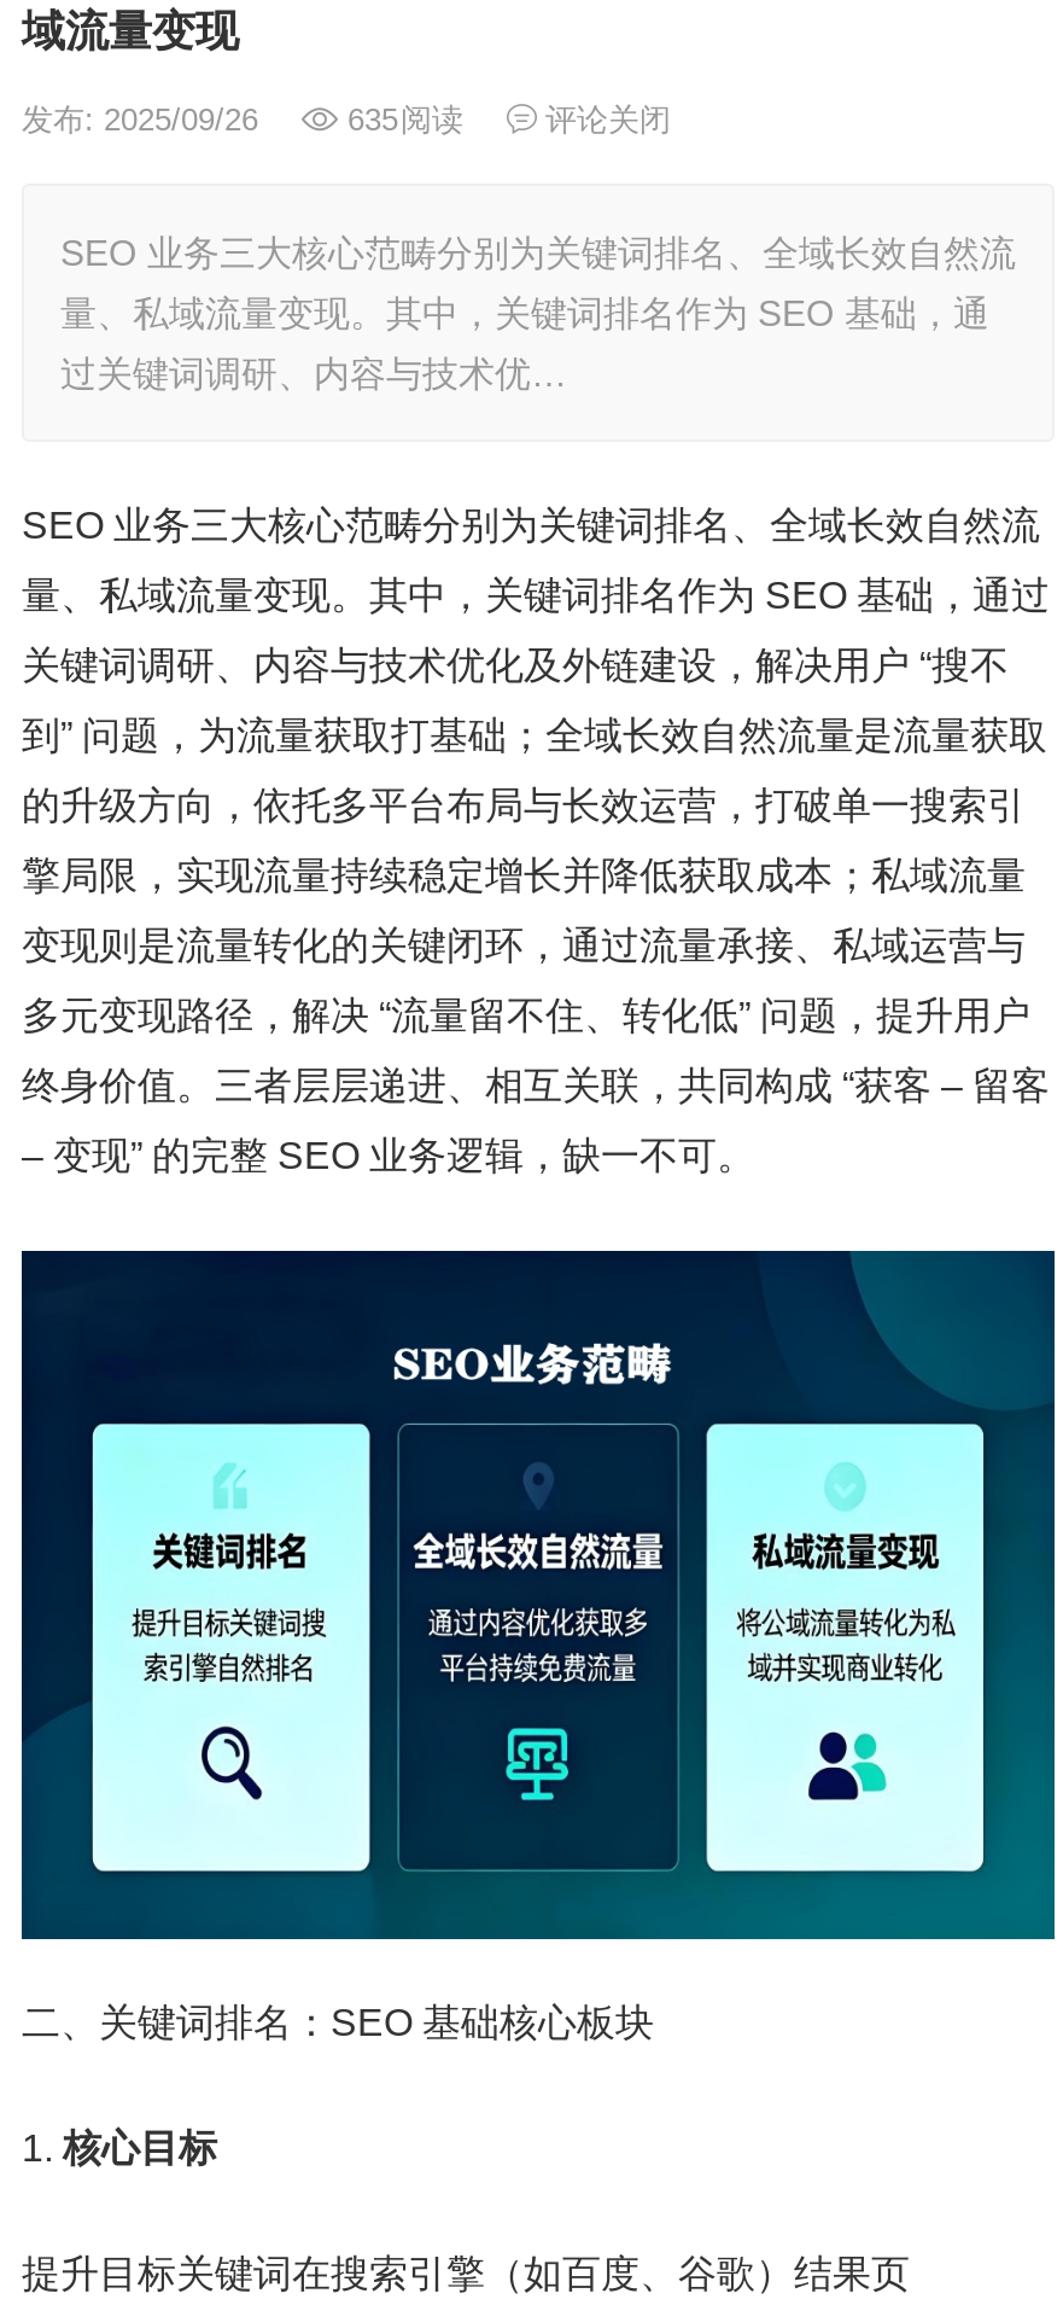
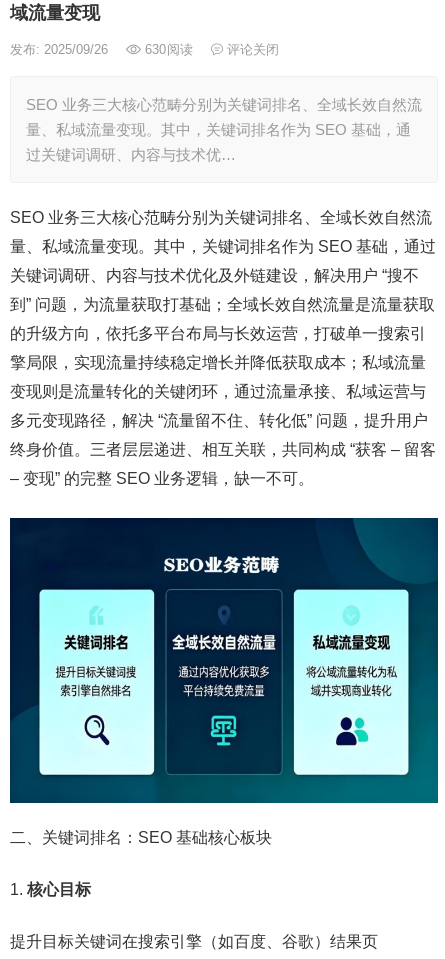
[22,101,671,138] 发布: 2025/09/26 635阅读 评论关闭 -> [10,42,279,57] 发布: 2025/09/26 630阅读 评论关闭

